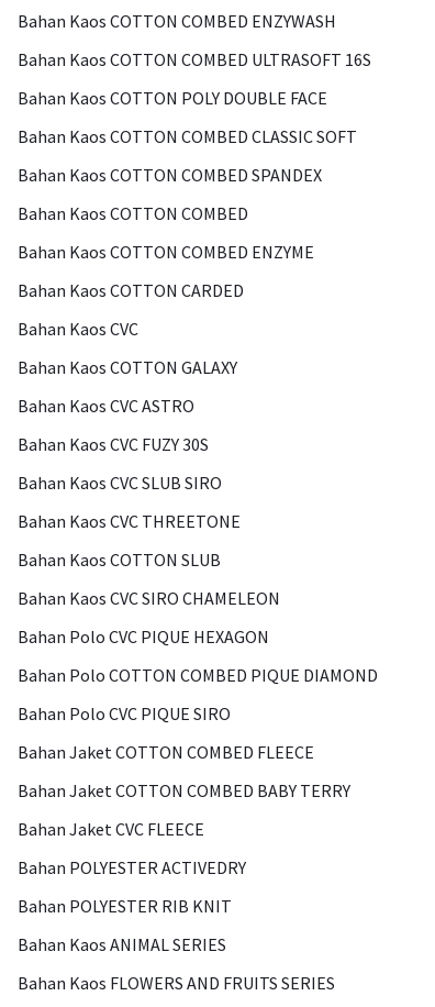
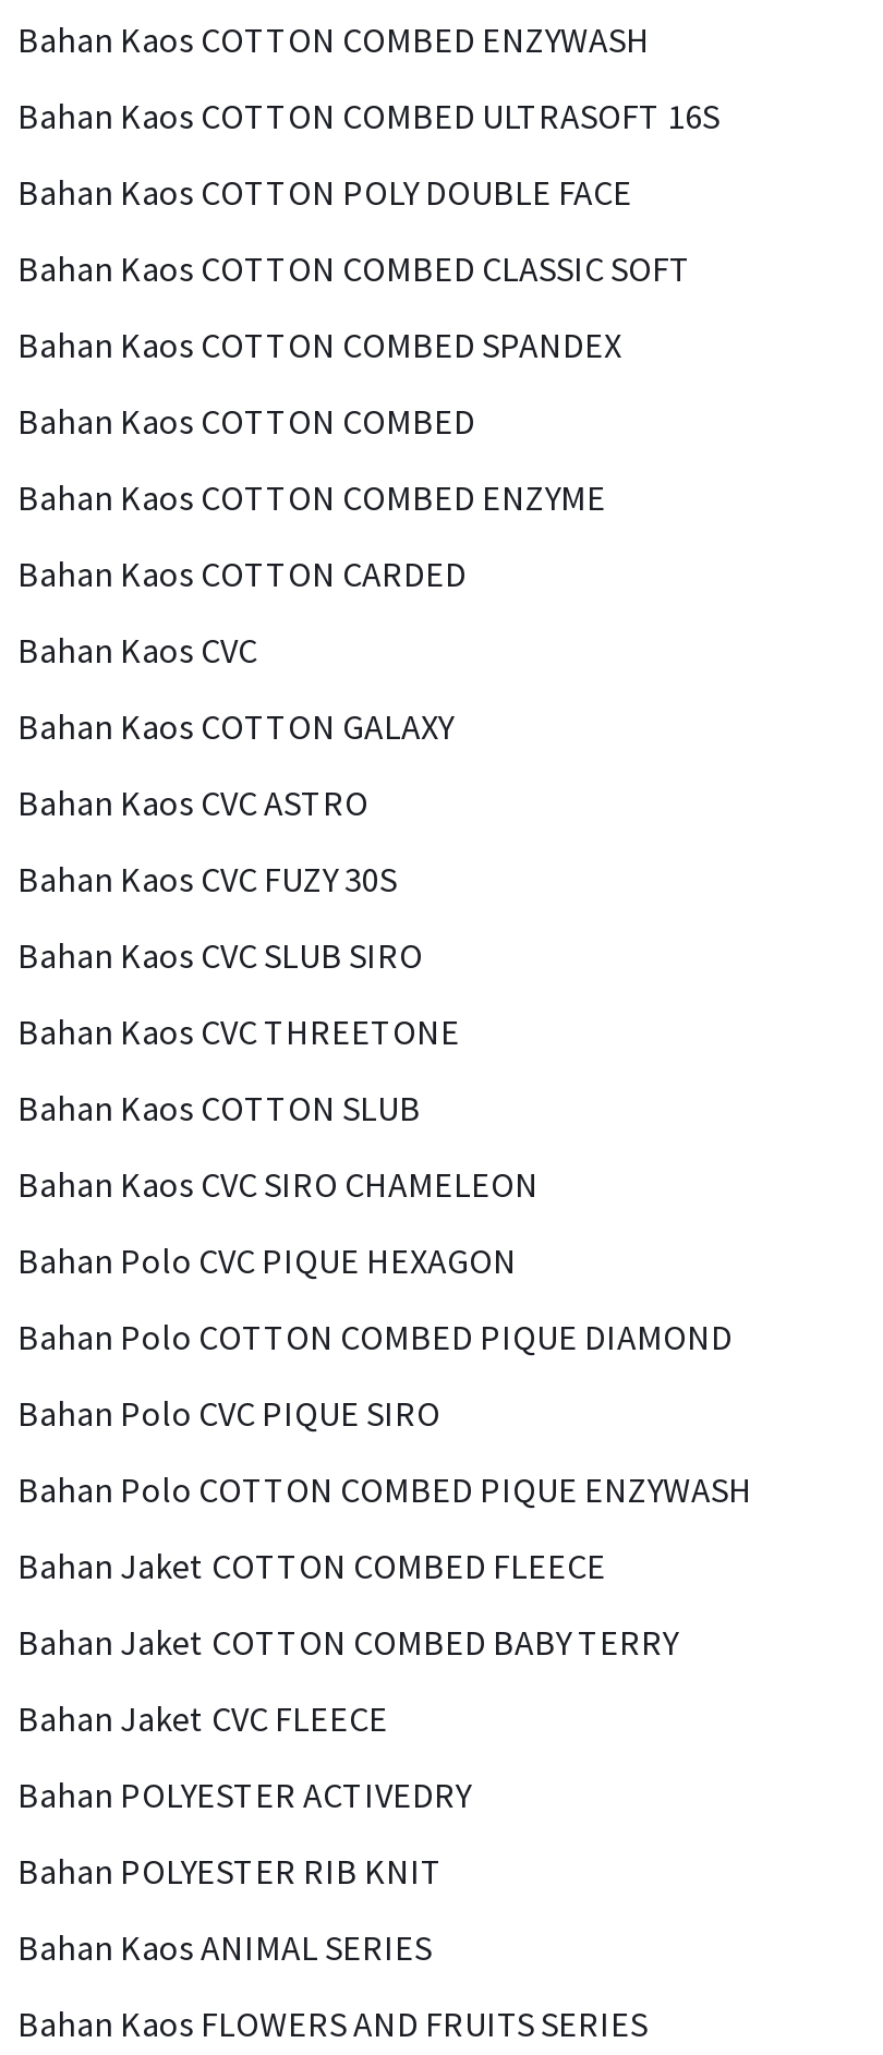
none -> [17,1467,752,1511] Bahan Polo COTTON COMBED PIQUE ENZYWASH

